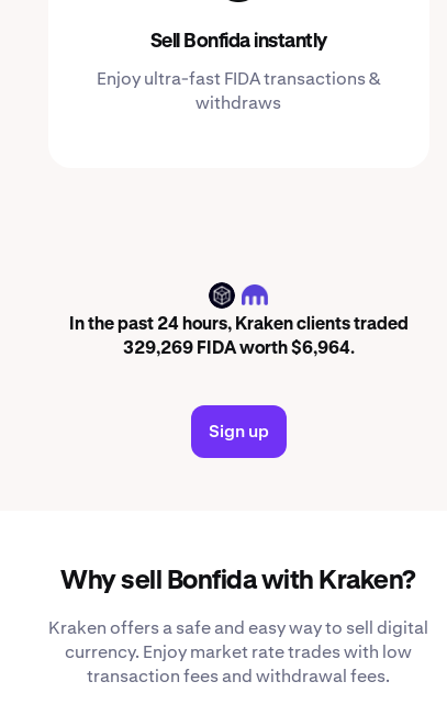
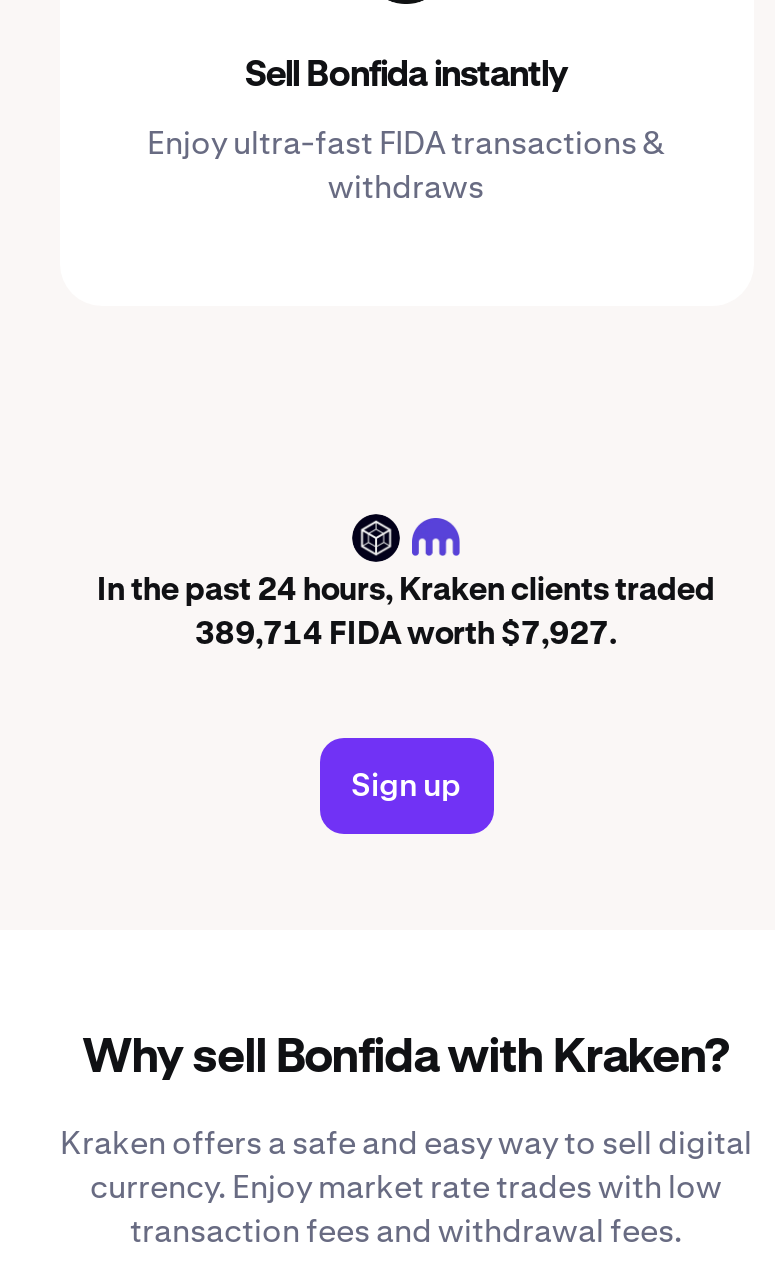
[122,341,354,358] 329,269 FIDA worth $6,964. -> [195,621,617,653] 389,714 FIDA worth $7,927.

